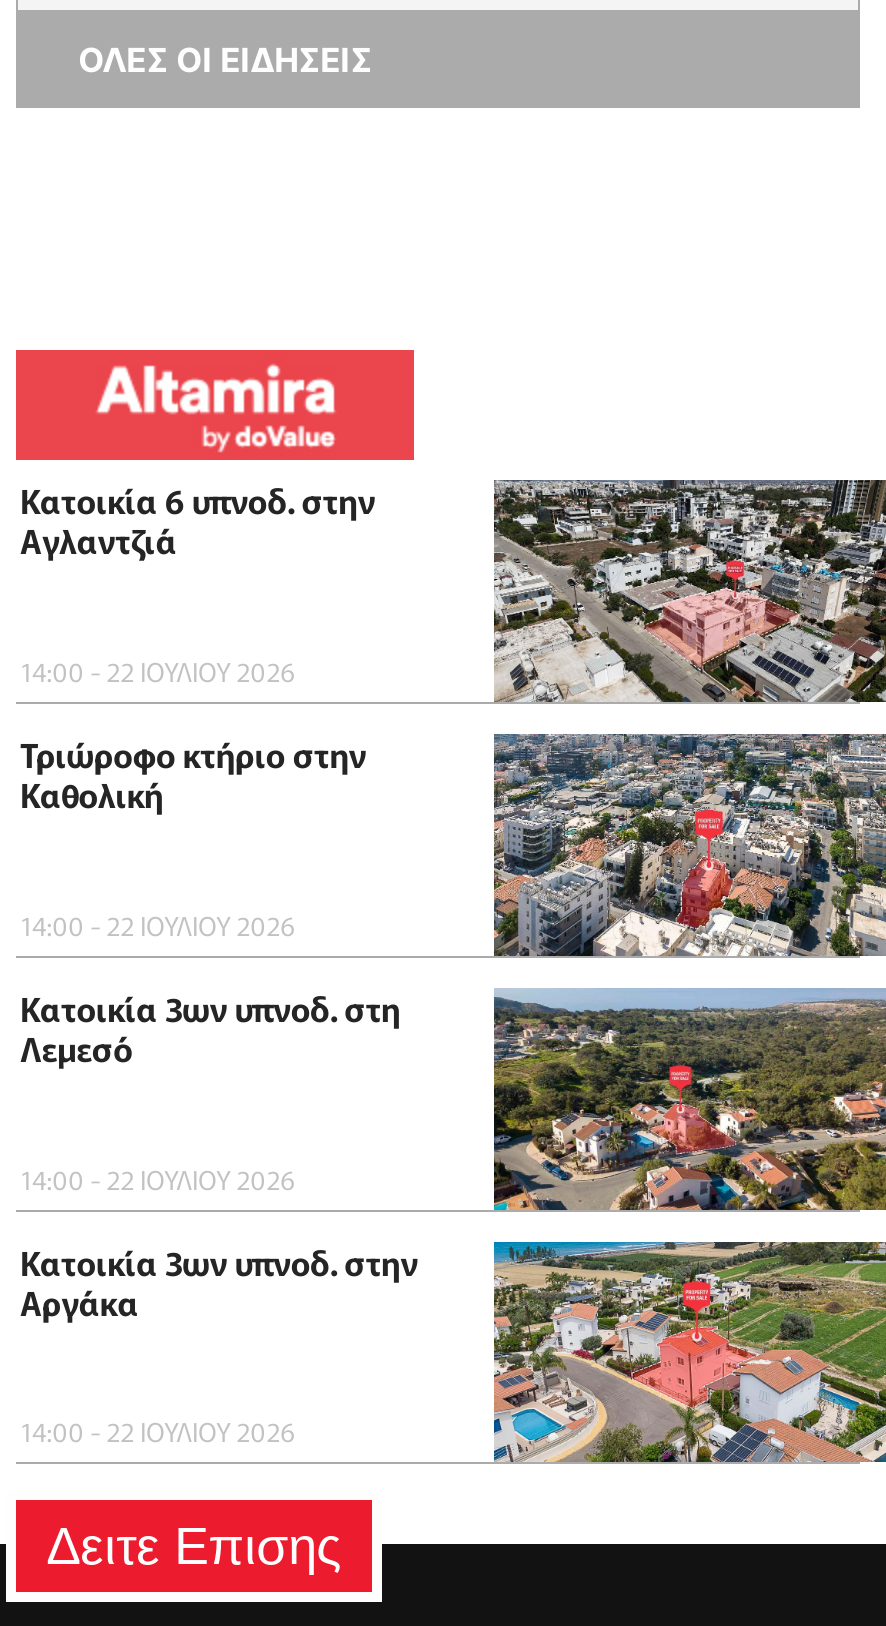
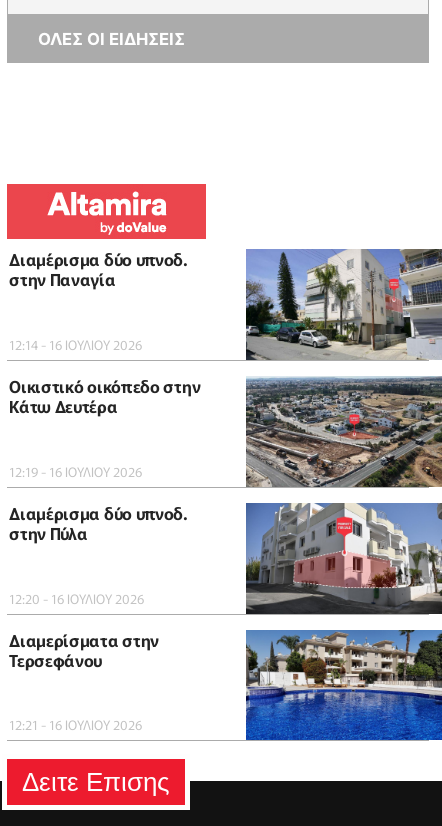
[20,476,375,564] Κατοικία 6 υπνοδ. στην | Αγλαντζιά -> [9,247,187,291] Διαμέρισμα δύο υπνοδ. | στην Παναγία
[492,478,880,704] [image] -> [245,248,439,361] [image]
[20,651,294,689] 14:00 - 22 ΙΟΥΛΙΟΥ 2026 -> [9,335,142,354] 12:14 - 16 ΙΟΥΛΙΟΥ 2026
[20,729,366,817] Τριώροφο κτήριο στην | Καθολική -> [9,374,200,418] Οικιστικό οικόπεδο στην | Κάτω Δευτέρα
[494,734,880,958] [image] -> [246,376,439,488] [image]
[20,905,294,943] 14:00 - 22 ΙΟΥΛΙΟΥ 2026 -> [9,462,142,481] 12:19 - 16 ΙΟΥΛΙΟΥ 2026
[20,983,400,1071] Κατοικία 3ων υπνοδ. στη | Λεμεσό -> [9,501,187,545] Διαμέρισμα δύο υπνοδ. | στην Πύλα
[492,988,880,1212] [image] -> [245,503,439,615] [image]
[20,1159,294,1197] 14:00 - 22 ΙΟΥΛΙΟΥ 2026 -> [9,588,144,607] 12:20 - 16 ΙΟΥΛΙΟΥ 2026
[20,1237,418,1325] Κατοικία 3ων υπνοδ. στην | Αργάκα -> [9,627,159,671] Διαμερίσματα στην | Τερσεφάνου
[492,1240,880,1464] [image] -> [245,629,439,741] [image]
[20,1413,294,1451] 14:00 - 22 ΙΟΥΛΙΟΥ 2026 -> [9,715,142,734] 12:21 - 16 ΙΟΥΛΙΟΥ 2026

